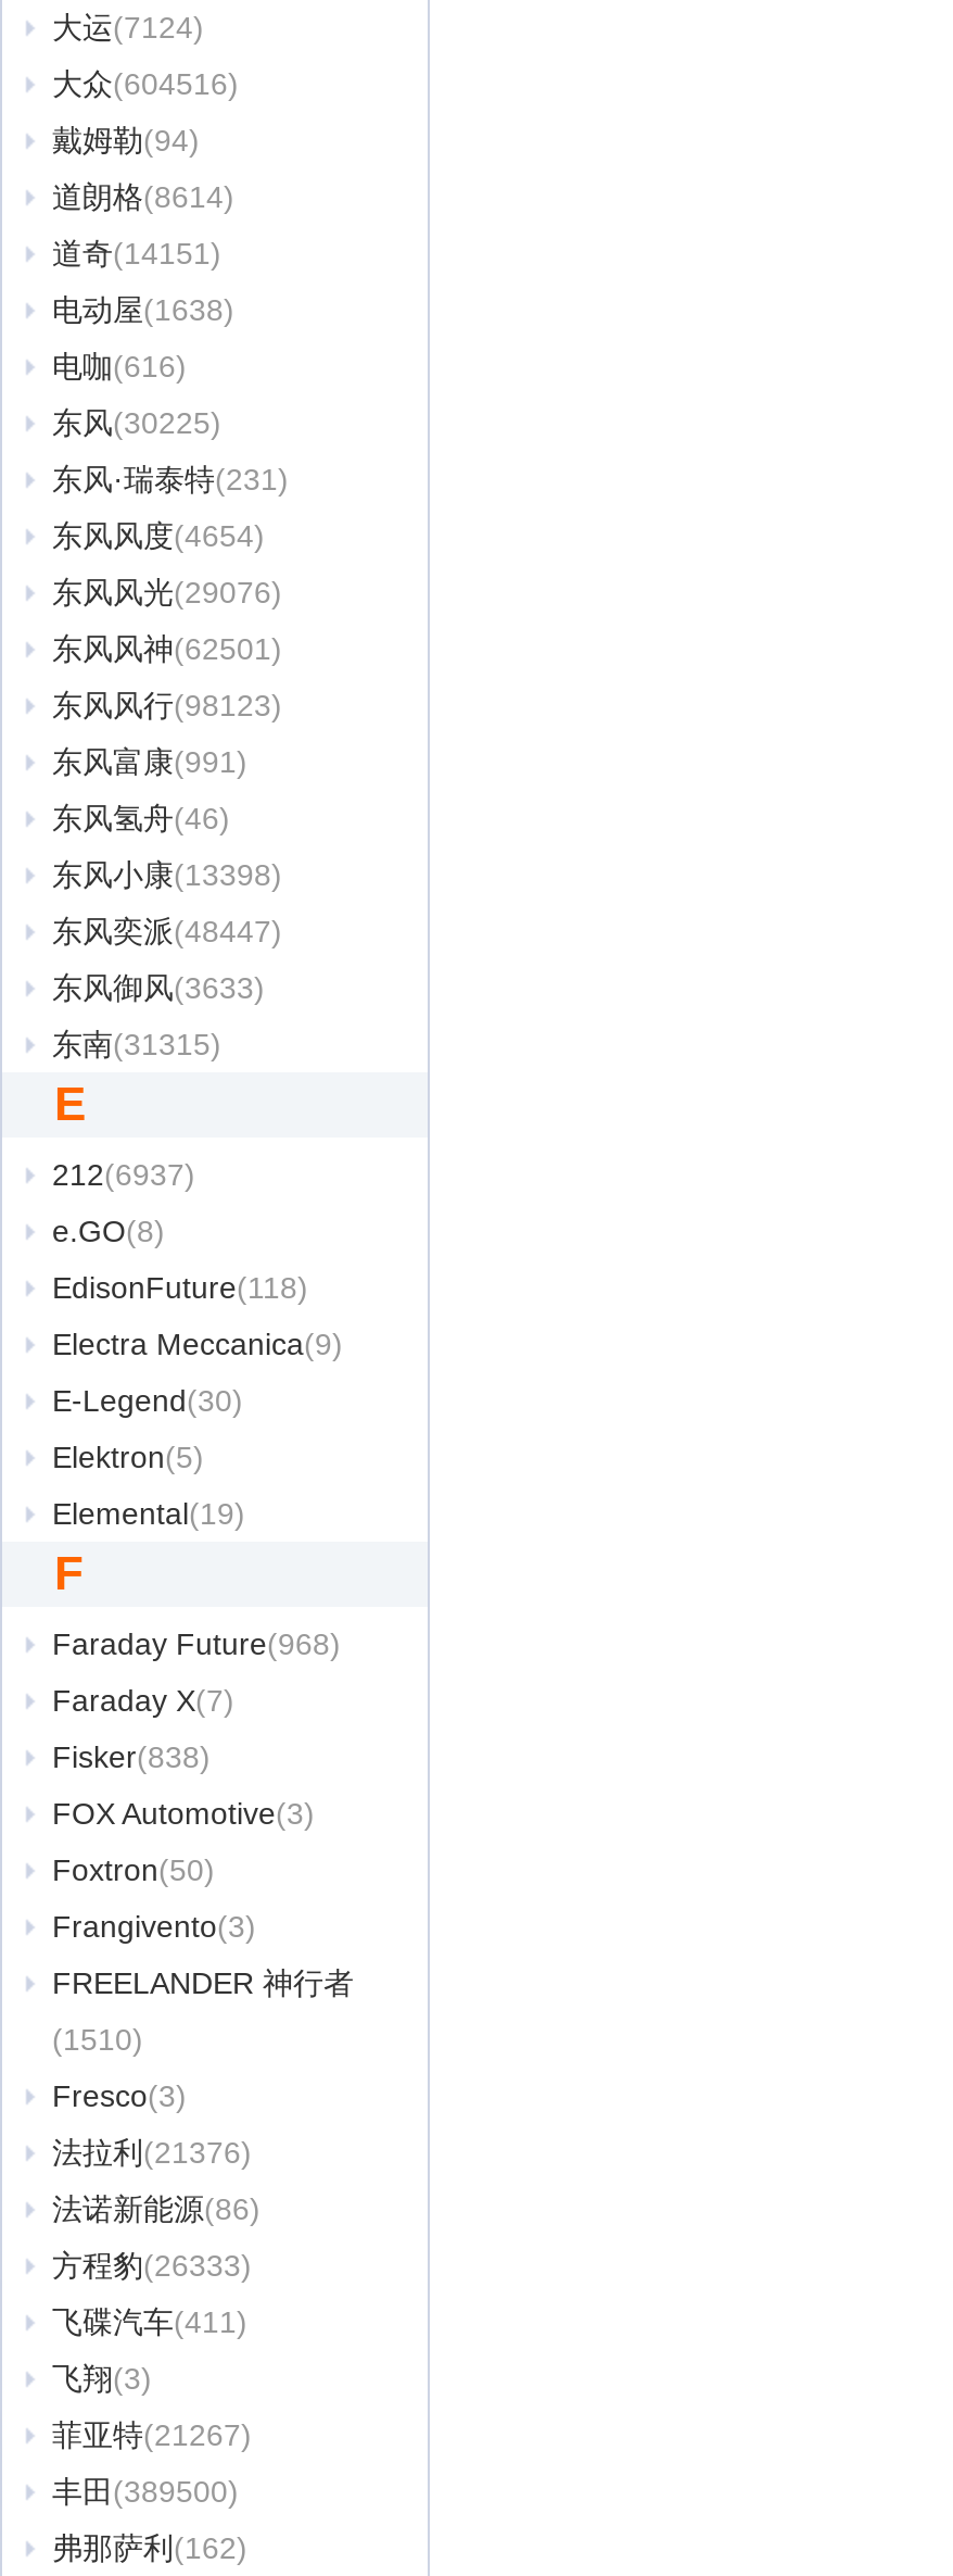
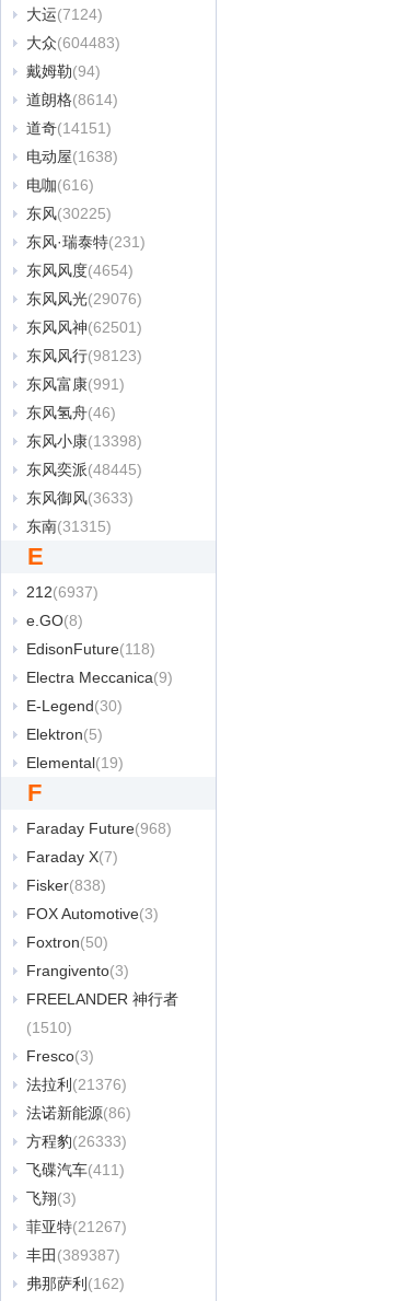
[52,66,239,101] 大众(604516) -> [26,34,120,51] 大众(604483)
[52,914,282,948] 东风奕派(48447) -> [26,461,142,478] 东风奕派(48445)
[52,2474,239,2509] 丰田(389500) -> [26,1246,120,1264] 丰田(389387)

